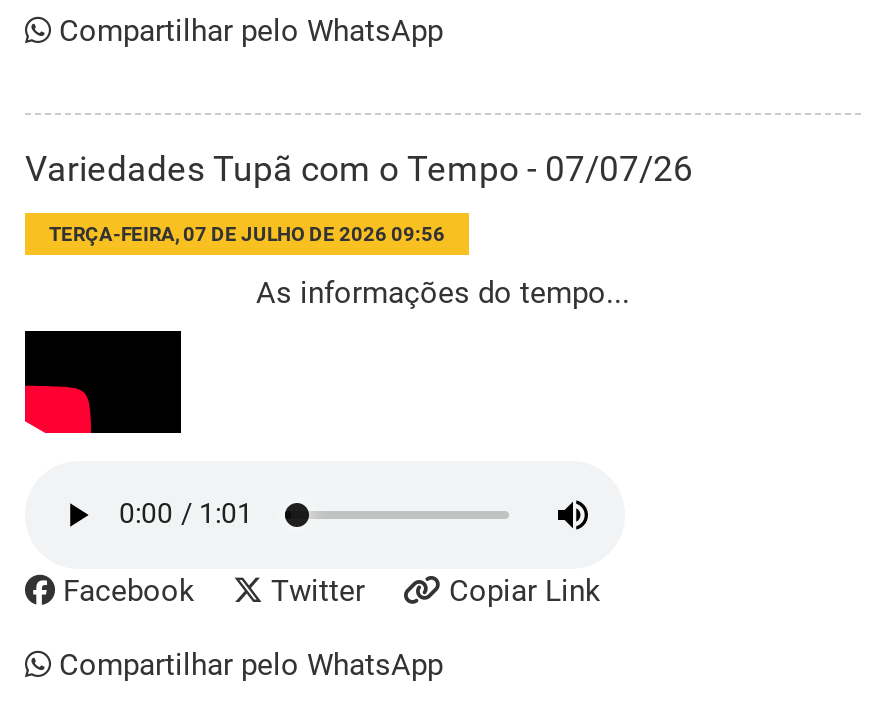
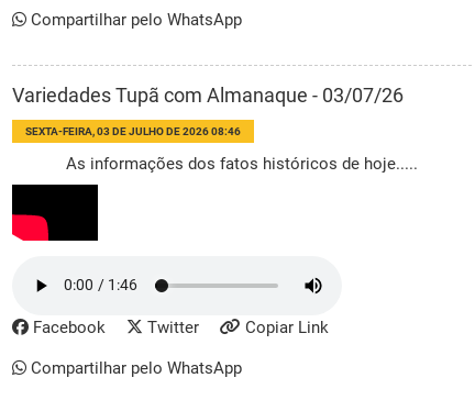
[25,149,693,189] Variedades Tupã com o Tempo - 07/07/26 -> [12,85,404,106] Variedades Tupã com Almanaque - 03/07/26
[49,223,445,245] TERÇA-FEIRA, 07 DE JULHO DE 2026 09:56 -> [25,125,241,137] SEXTA-FEIRA, 03 DE JULHO DE 2026 08:46
[256,275,630,311] As informações do tempo... -> [66,154,418,174] As informações dos fatos históricos de hoje.....

